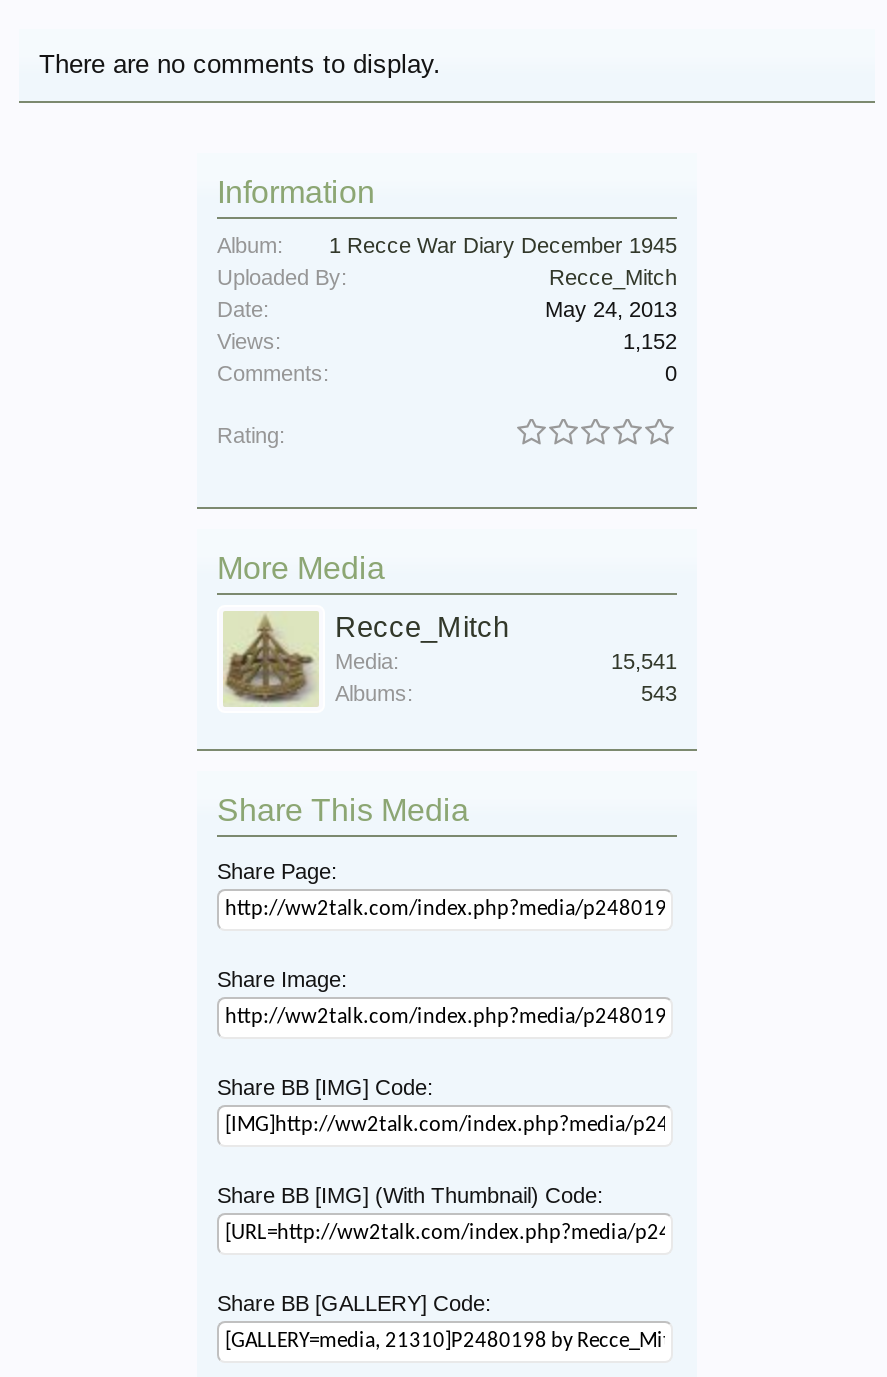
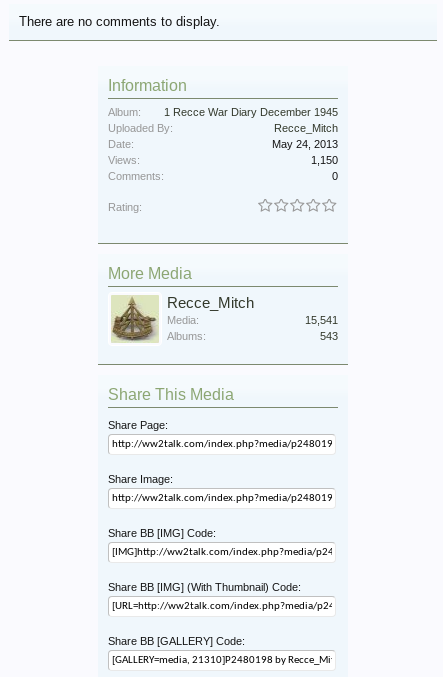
[623,328,677,352] 1,152 -> [311,154,338,166] 1,150

